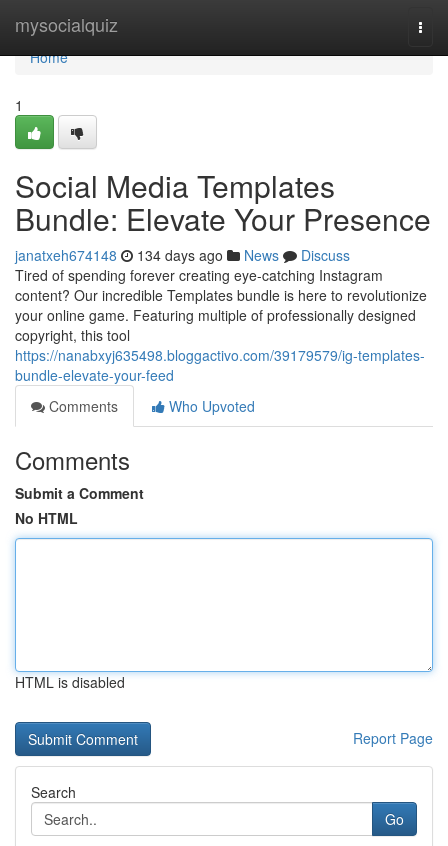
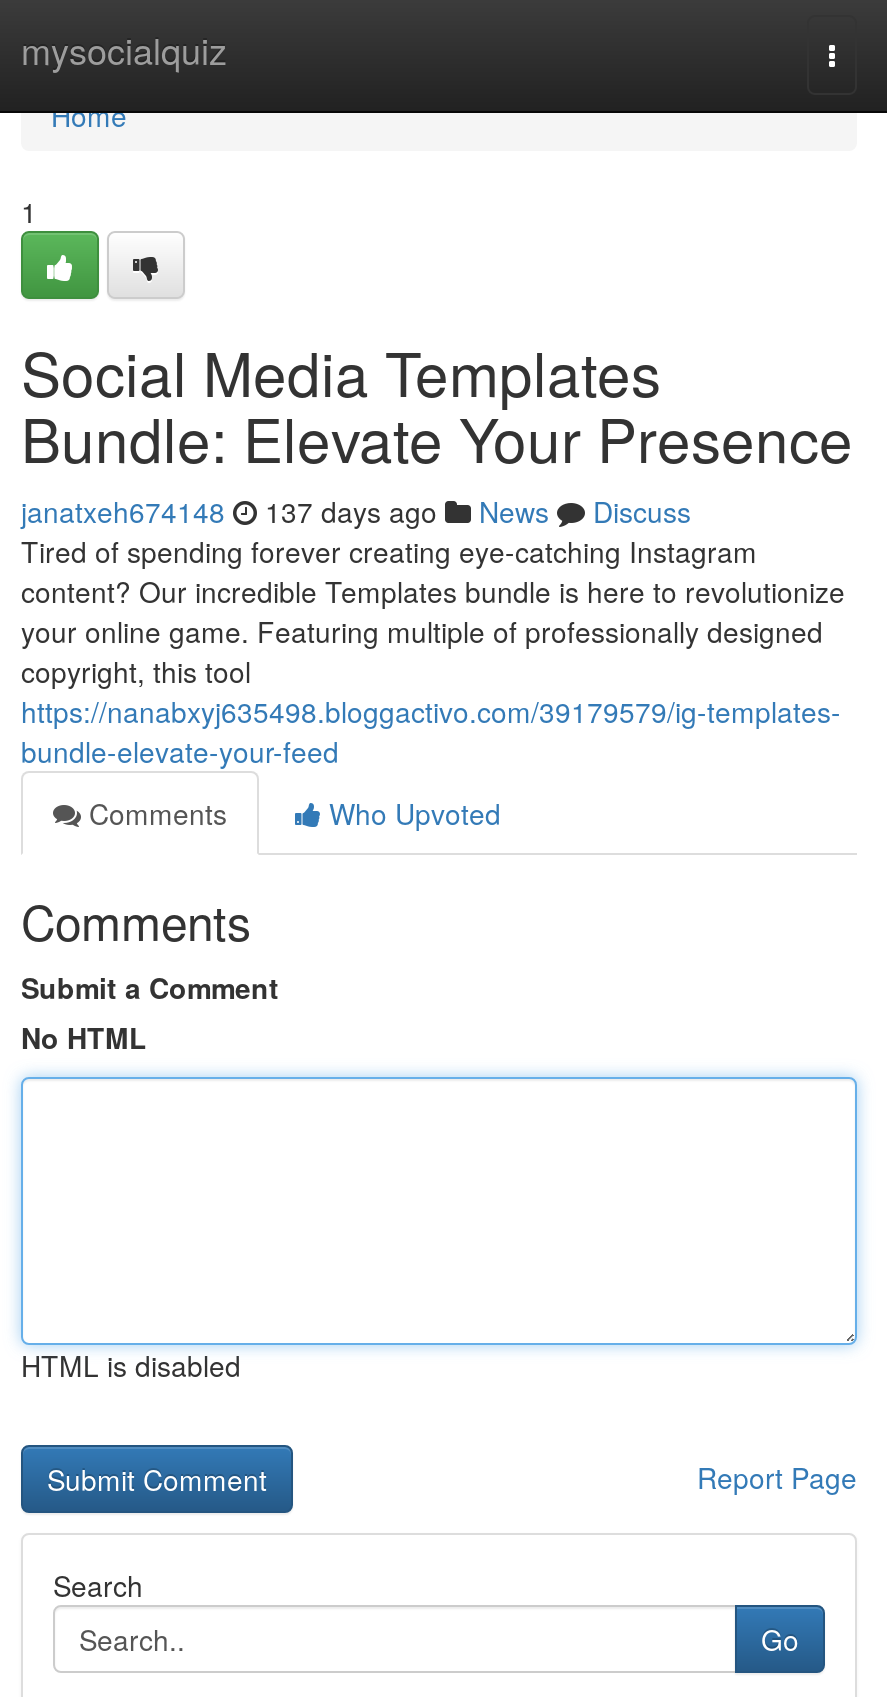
[15,245,350,265] janatxeh674148 134 days ago News Discuss -> [21,491,691,531] janatxeh674148 137 days ago News Discuss

